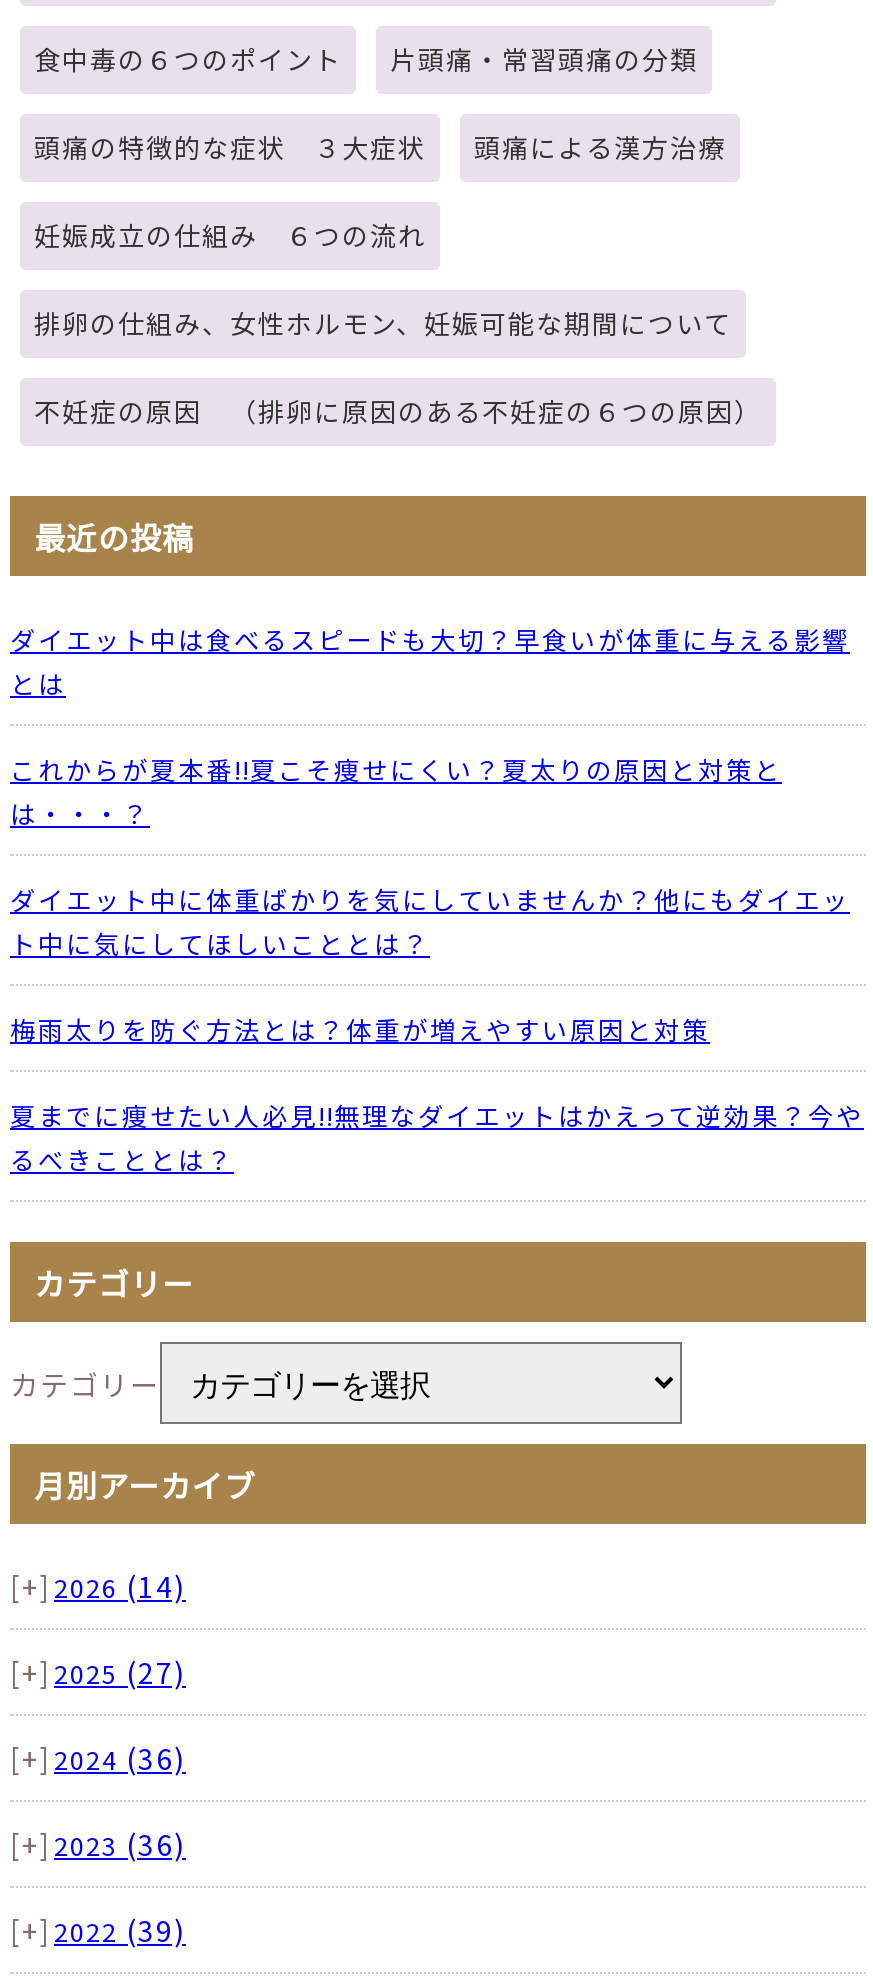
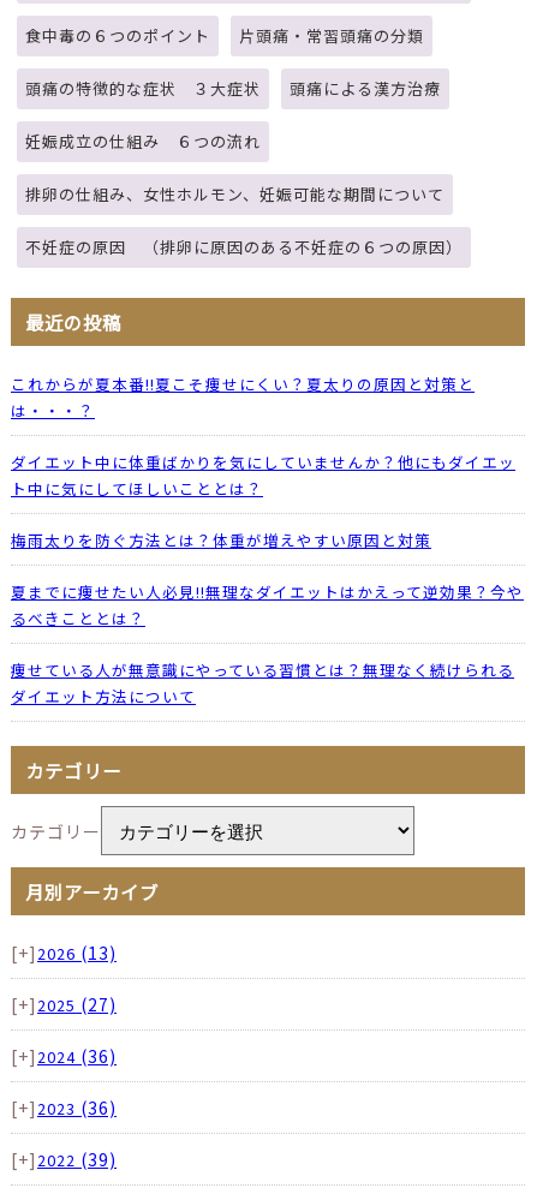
[10,619,850,701] ダイエット中は食べるスピードも大切？早食いが体重に与える影響 | とは -> none
moved [10,749,864,1177] -> [11,372,524,629]: これからが夏本番!!夏こそ痩せにくい？夏太りの原因と対策と | は・・・？ | ダイエット中に体重ばかりを気にしていませんか？他にもダイエッ | ト中に気にしてほしいこととは？ | 梅雨太りを防ぐ方法とは？体重が増えやすい原因と対策 | 夏までに痩せたい人必見!!無理なダイエットはかえって逆効果？今や | るべきこととは？
none -> [11,658,514,707] 痩せている人が無意識にやっている習慣とは？無理なく続けられる | ダイエット方法について
[10,1565,186,1605] [+] 2026 (14) -> [11,940,117,964] [+] 2026 (13)

